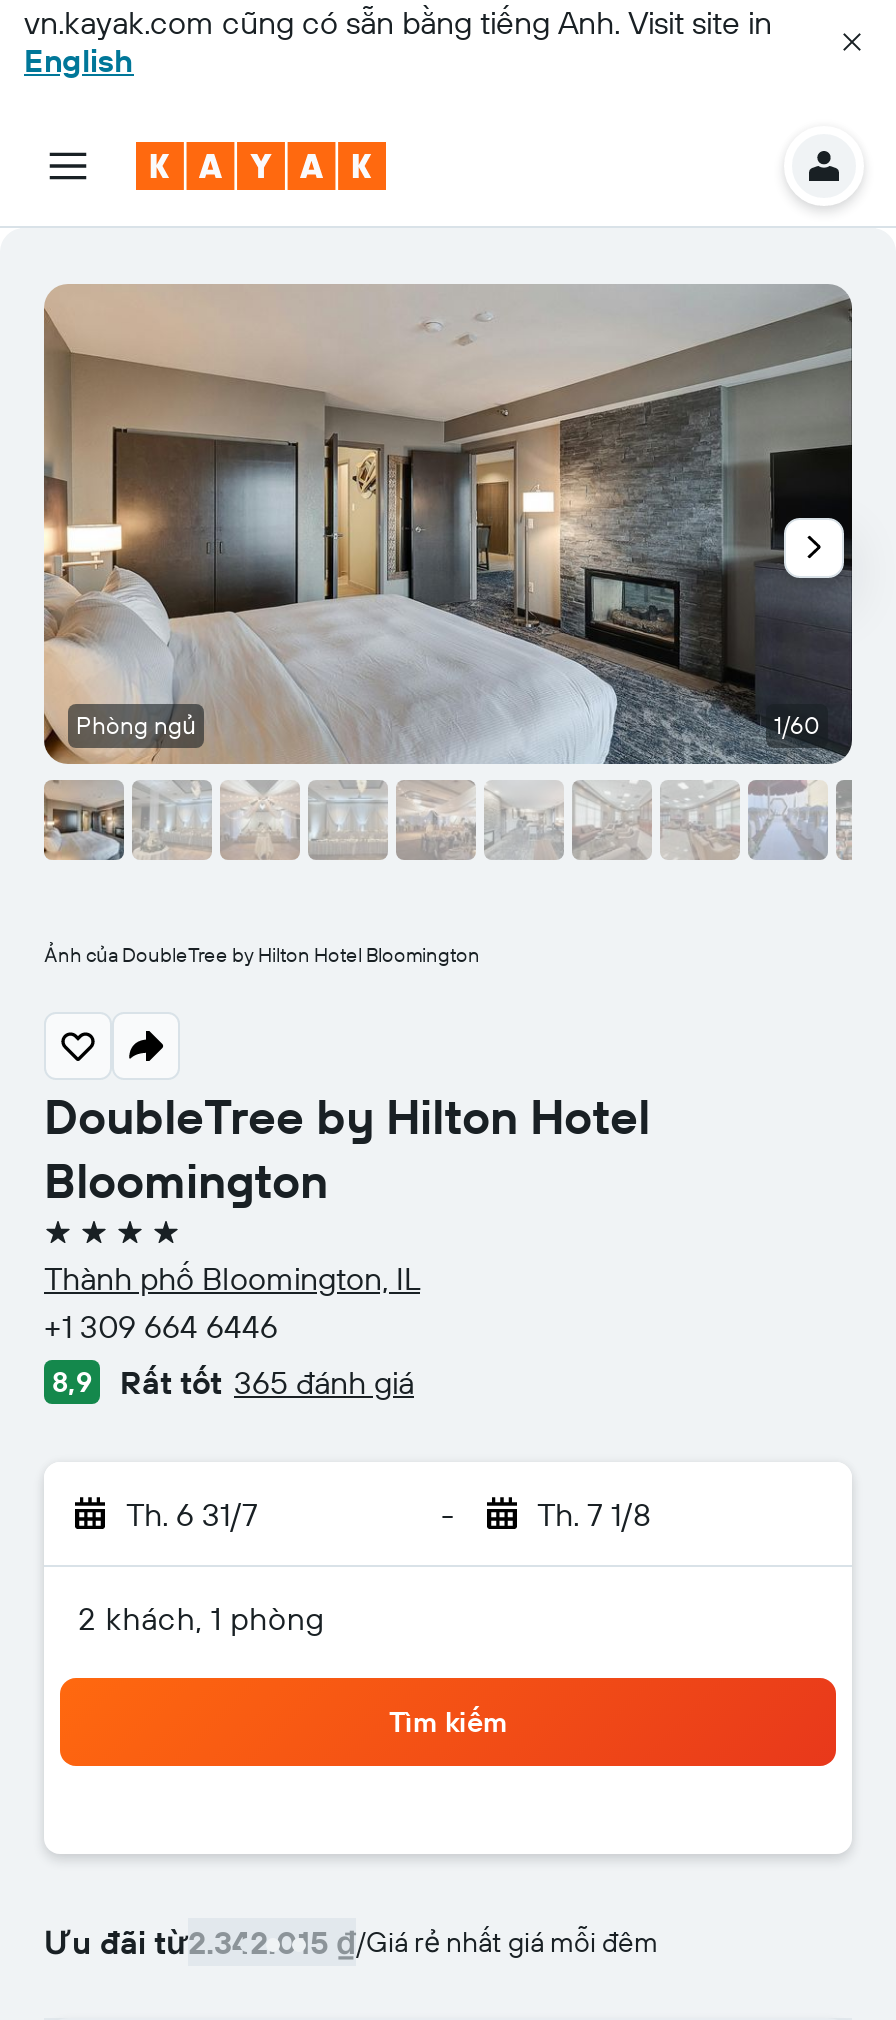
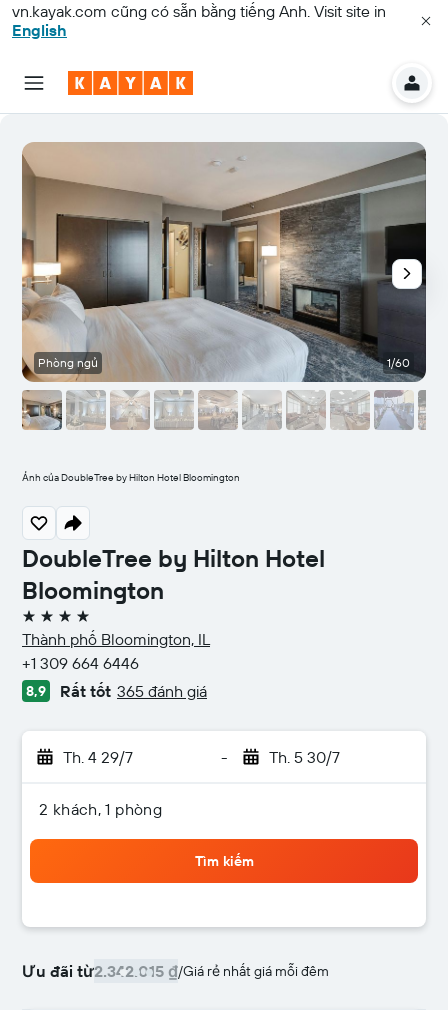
[126,1494,258,1534] Th. 6 31/7 -> [63,747,133,767] Th. 4 29/7
[537,1494,651,1534] Th. 7 1/8 -> [268,747,339,767] Th. 5 30/7

